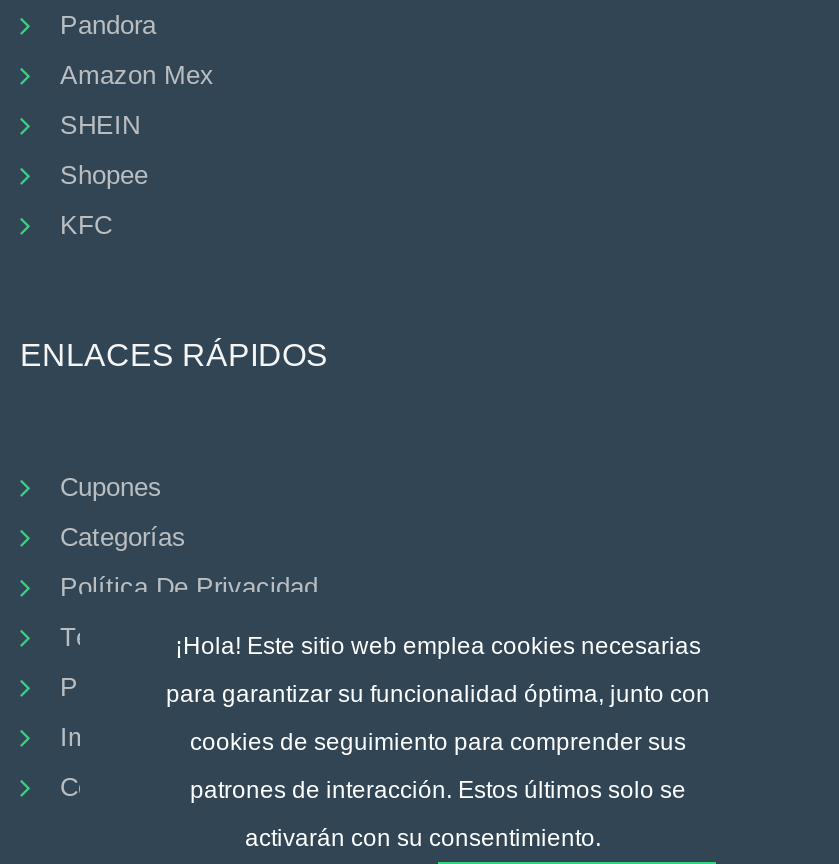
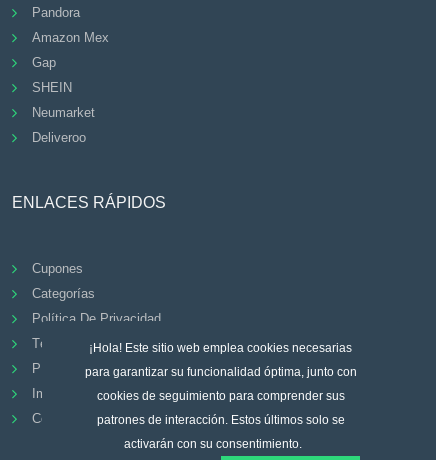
none -> [32,55,56,70] Gap
[60,159,148,189] Shopee -> [32,105,95,120] Neumarket
[60,209,112,239] KFC -> [32,130,86,145] Deliveroo

